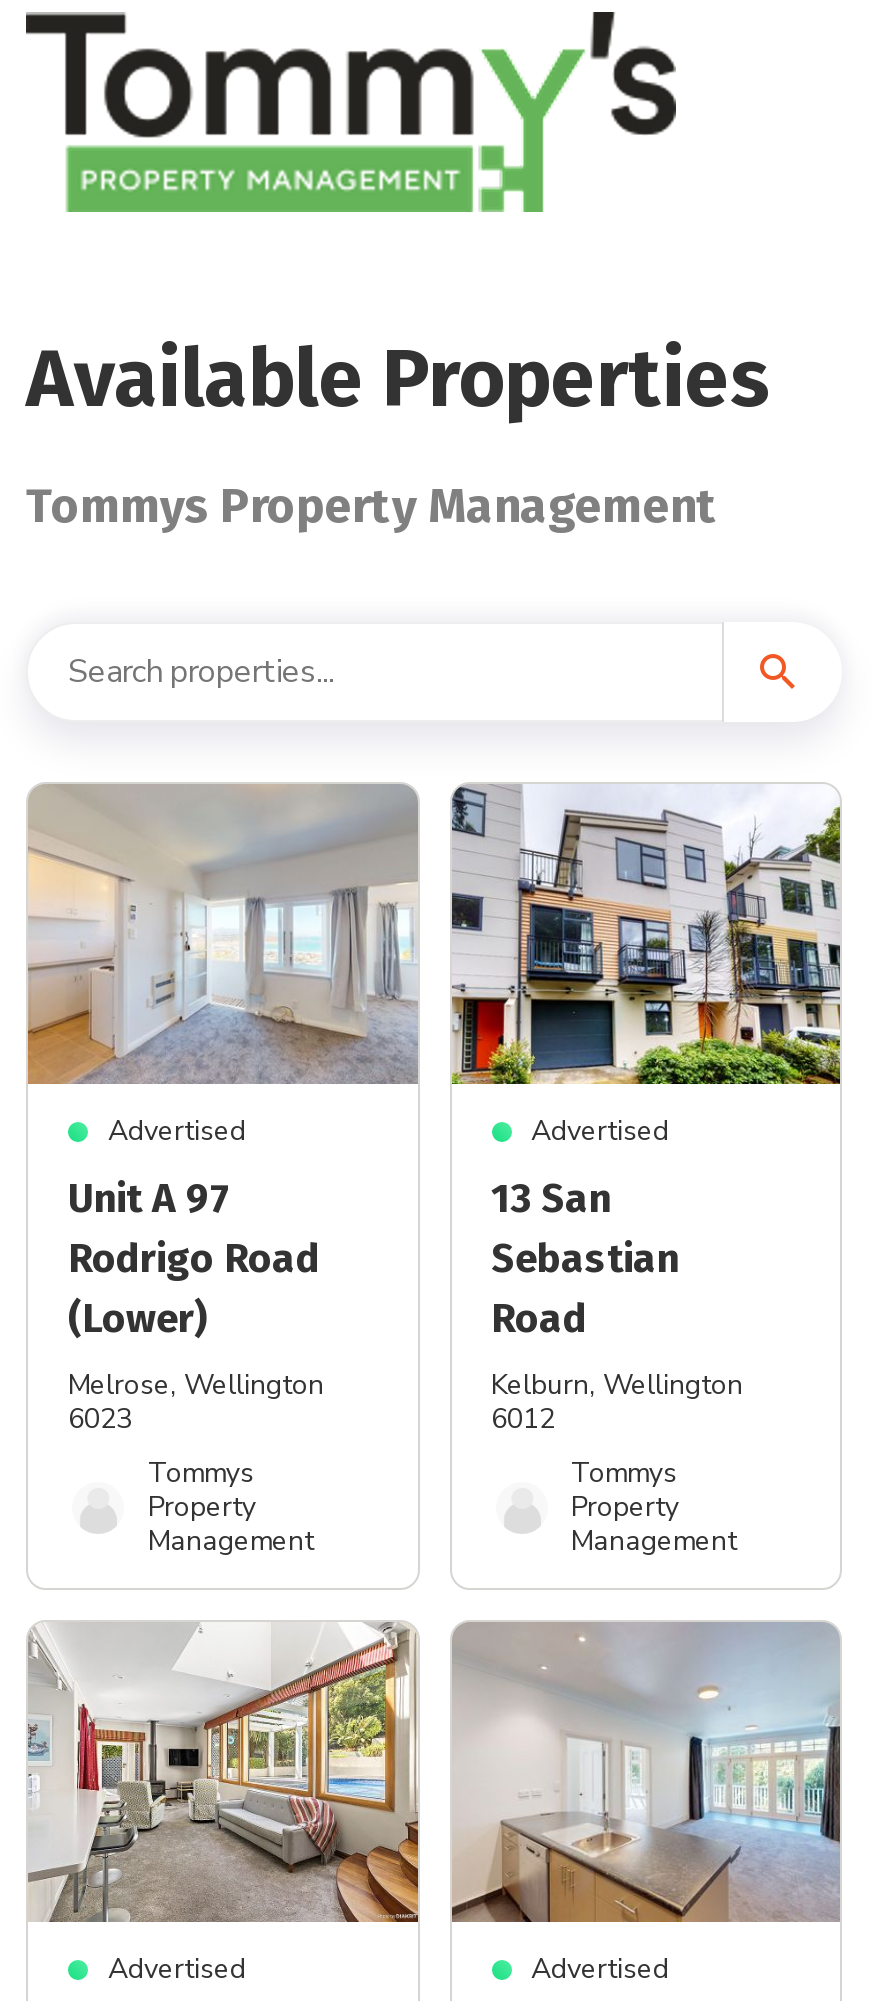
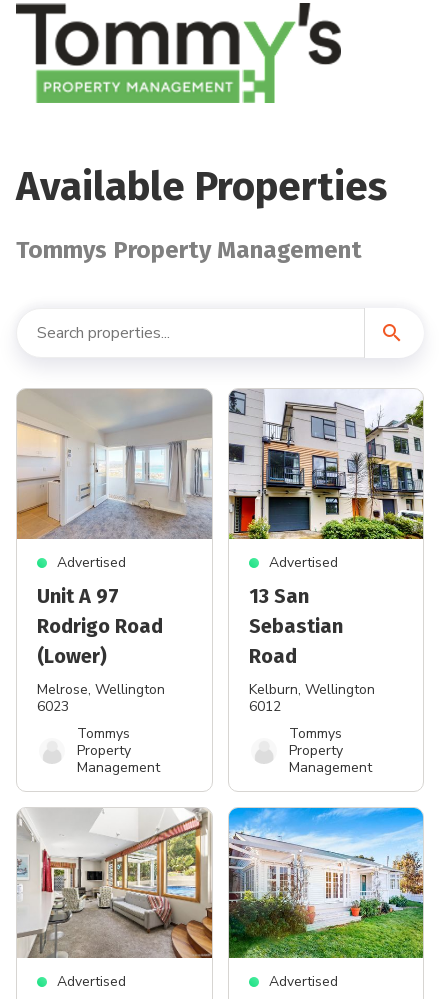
[450,1620,842,1924] [image] -> [228,807,424,959] [image]

